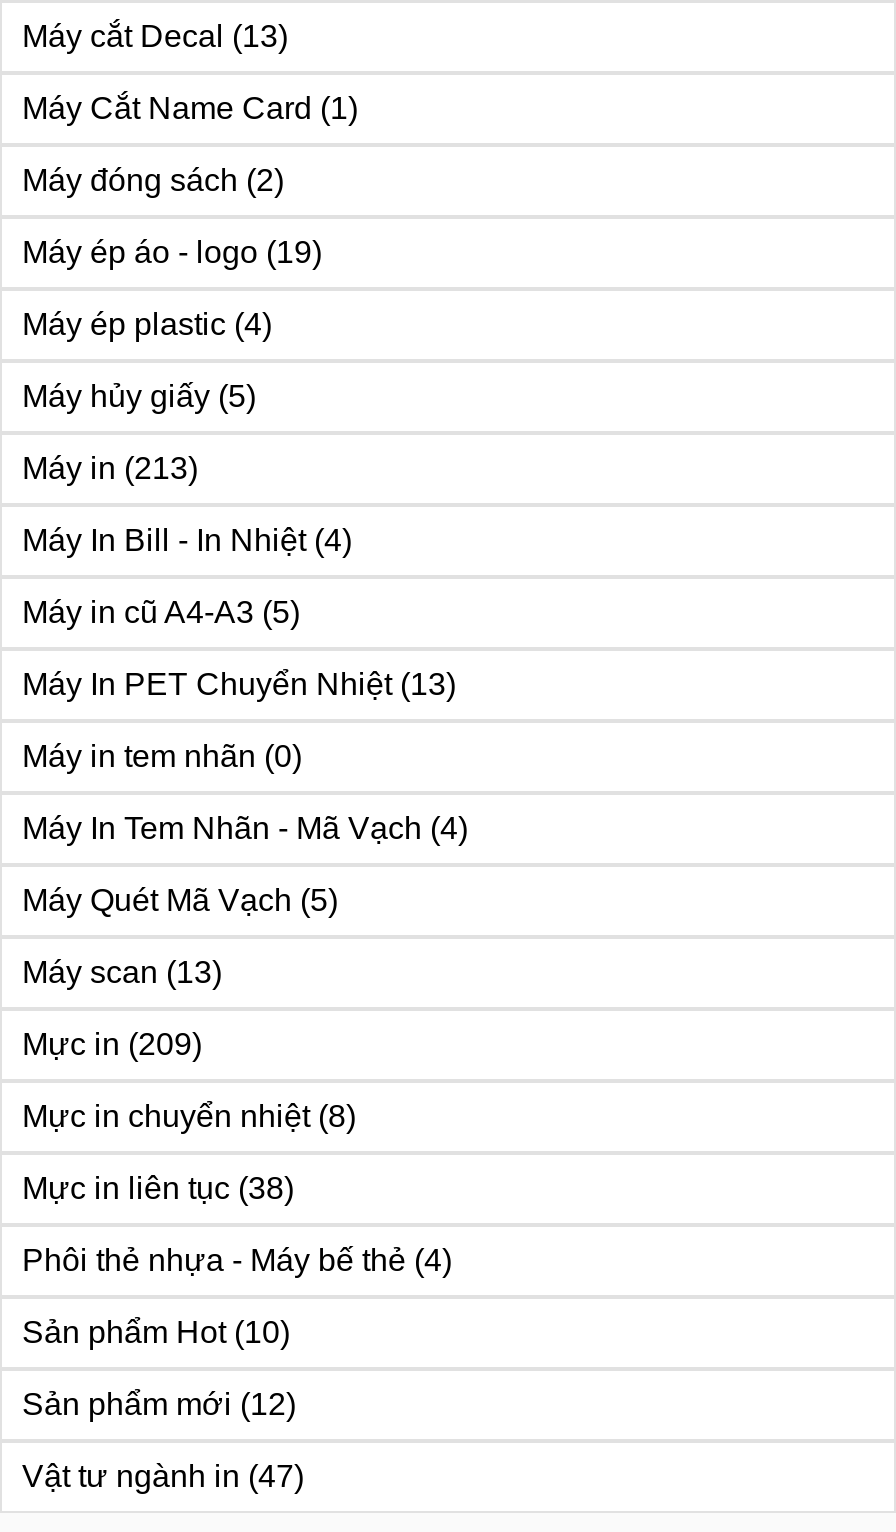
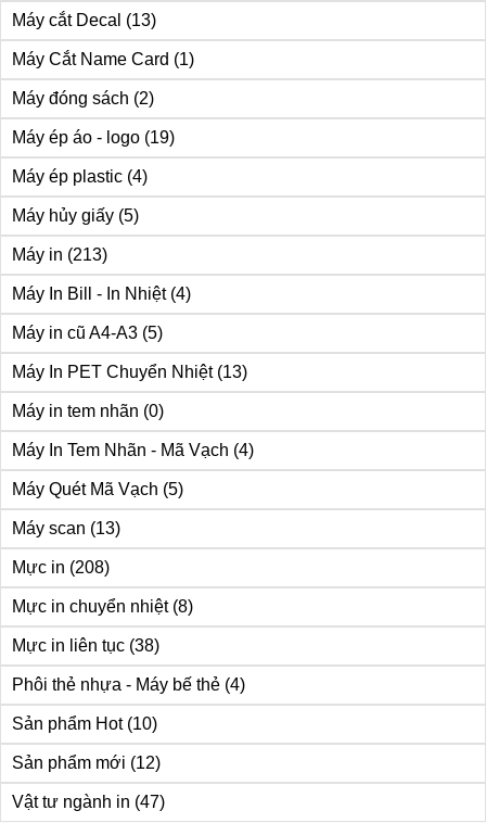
[22,1027,202,1061] Mực in (209) -> [12,558,110,577] Mực in (208)

